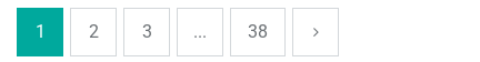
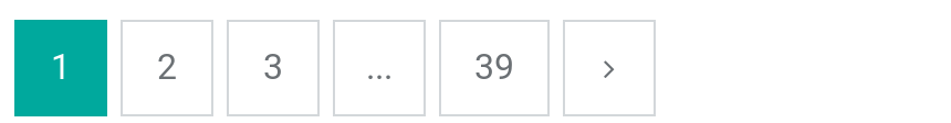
[248,21,268,42] 38 -> [474,47,514,89] 39

